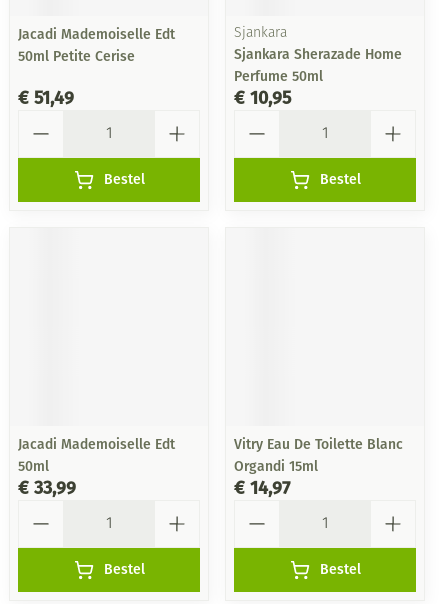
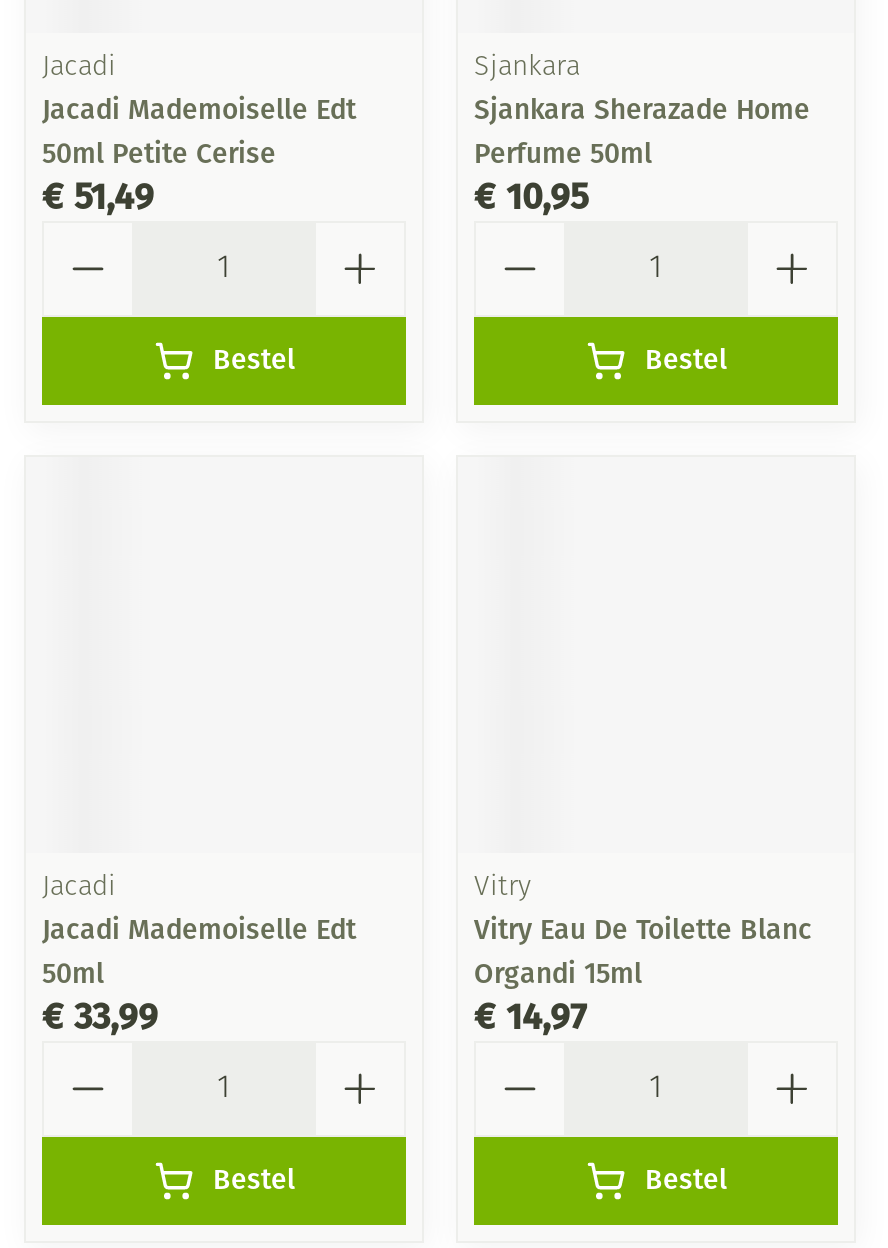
none -> [42,53,116,83] Jacadi
none -> [42,873,116,903] Jacadi
none -> [474,873,532,903] Vitry

